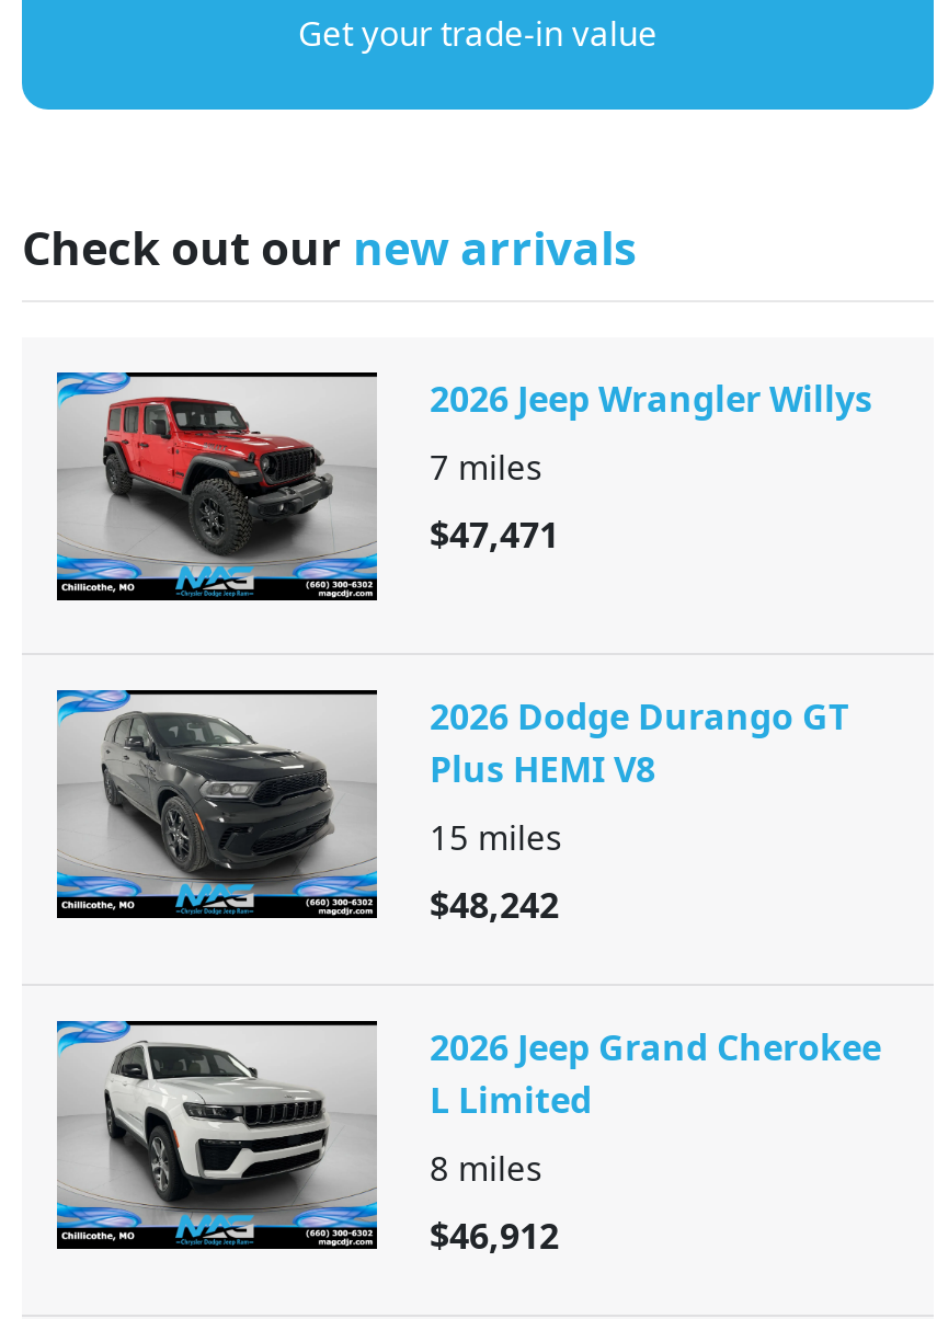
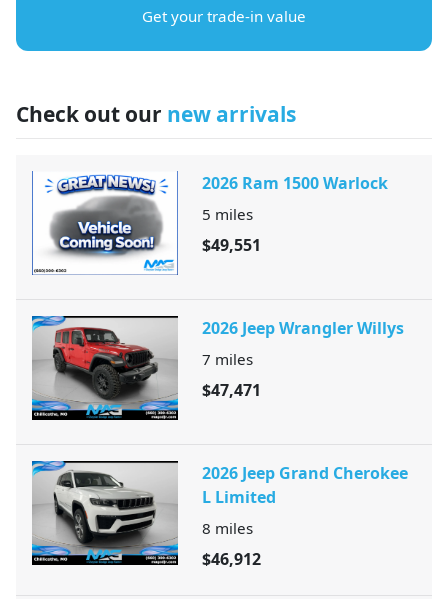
none -> [32,171,388,275] [image] | 2026 Ram 1500 Warlock | 5 miles | $49,551
moved [53,368,872,600] -> [30,314,404,420]: [image] | 2026 Jeep Wrangler Willys | 7 miles | $47,471
[430,692,848,929] 2026 Dodge Durango GT | Plus HEMI V8 | 15 miles | $48,242 -> none
[105,714,333,870] [image] -> none

